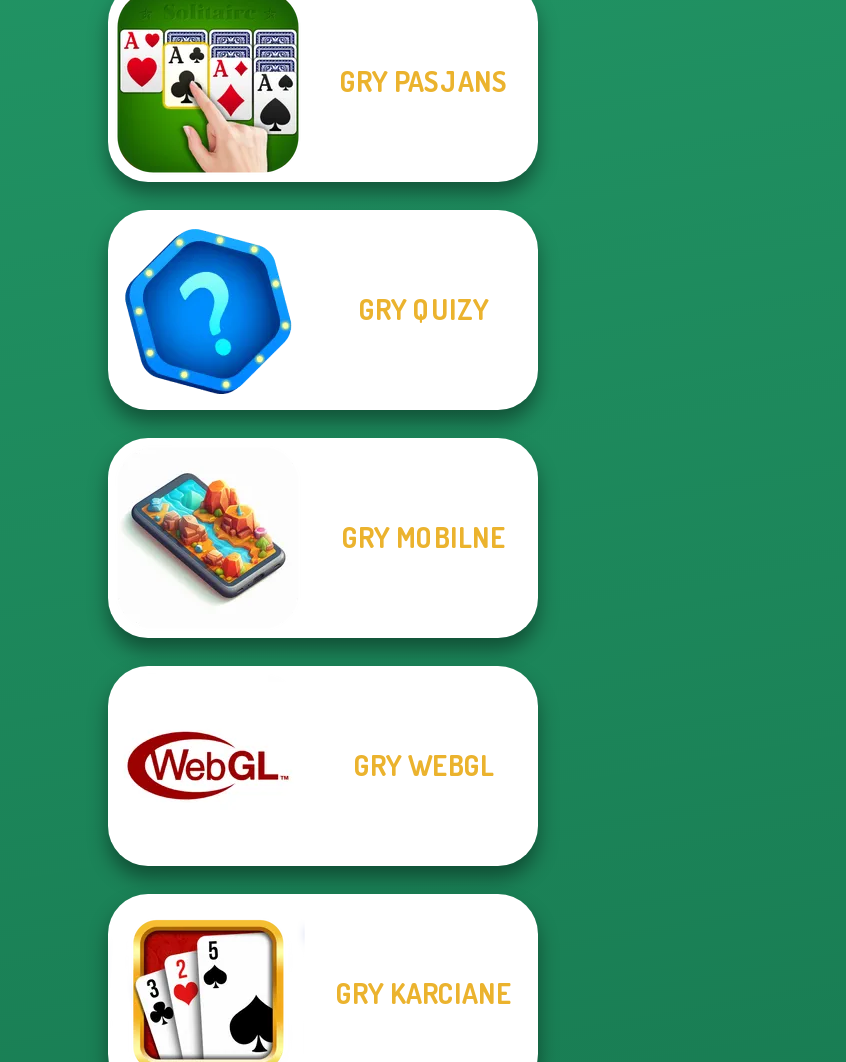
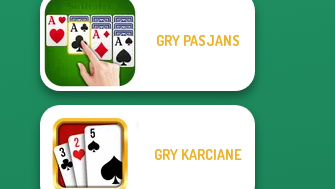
[108,226,538,856] [image] | GRY QUIZY -> none
[342,520,506,554] GRY MOBILNE -> none
[354,748,494,782] GRY WEBGL -> none

